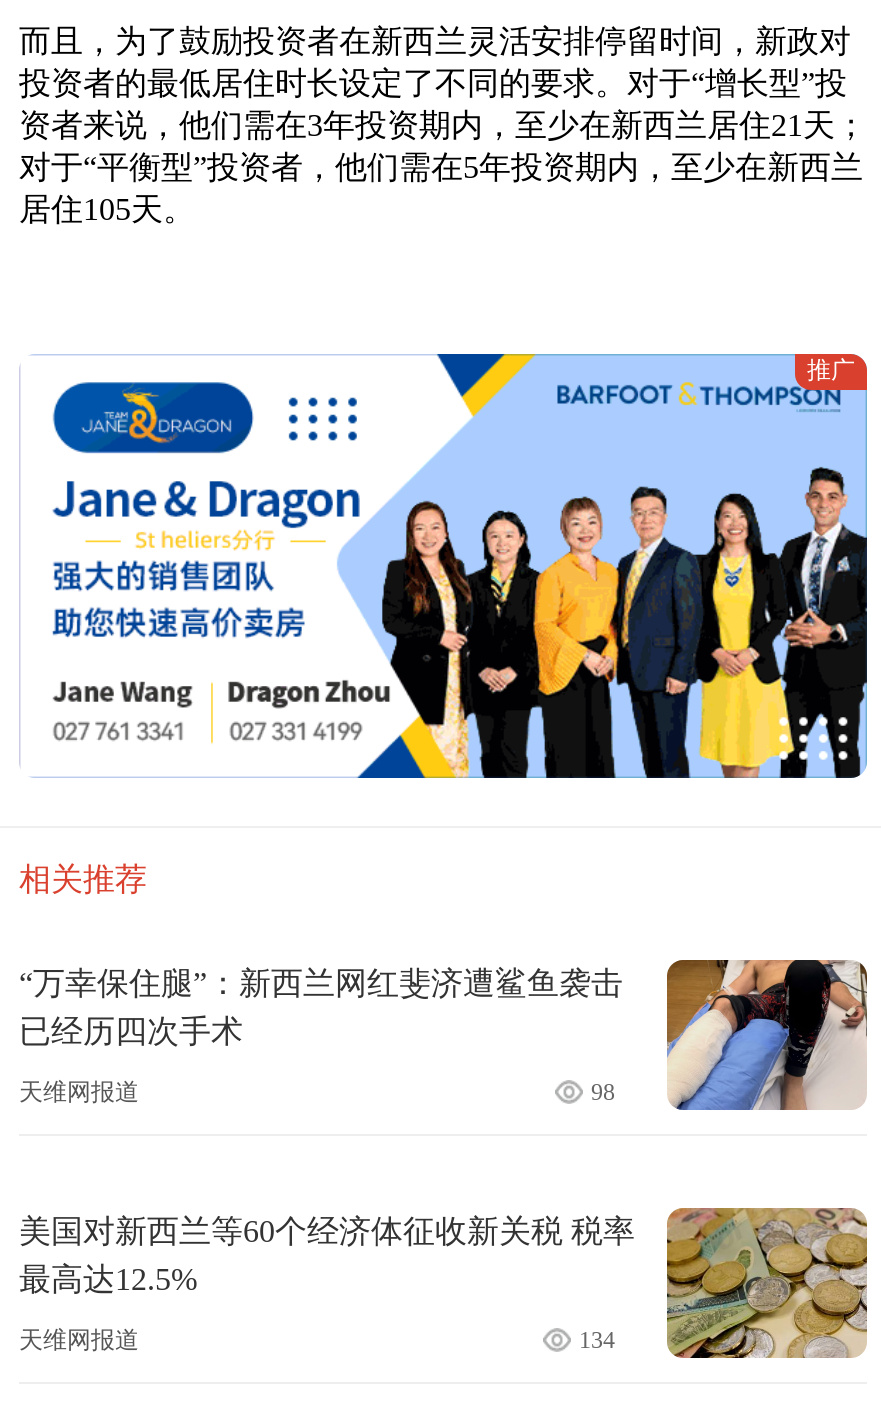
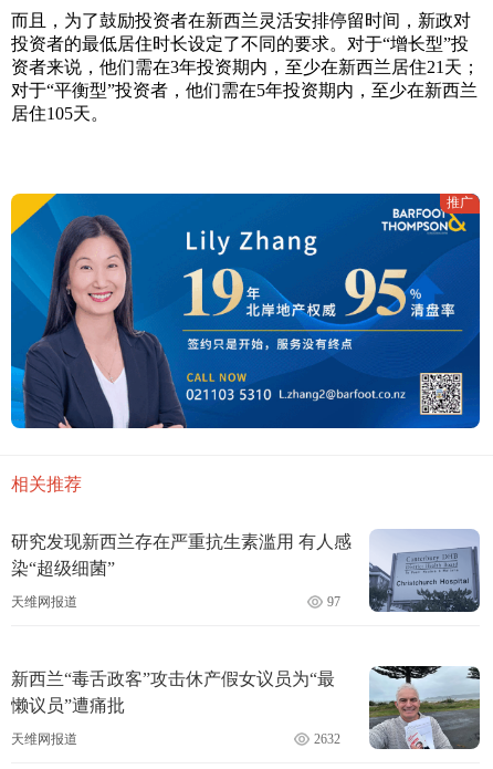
[19,352,869,780] [image] -> [10,193,481,429] [image]
[19,958,869,1112] [image] | “万幸保住腿”：新西兰网红斐济遭鲨鱼袭击 | 已经历四次手术 -> [11,529,480,613] [image] | 研究发现新西兰存在严重抗生素滥用 有人感 | 染“超级细菌”
[591,1078,615,1106] 98 -> [327,594,340,610] 97
[19,1214,635,1296] 美国对新西兰等60个经济体征收新关税 税率 | 最高达12.5% -> [11,669,335,715] 新西兰“毒舌政客”攻击休产假女议员为“最 | 懒议员”遭痛批
[579,1206,867,1360] [image] | 134 -> [314,665,481,750] [image] | 2632

